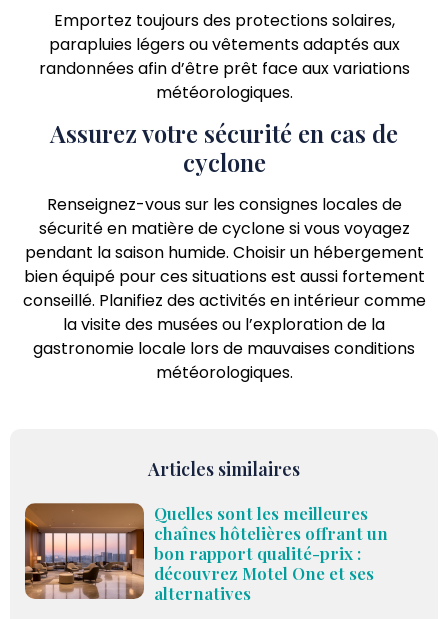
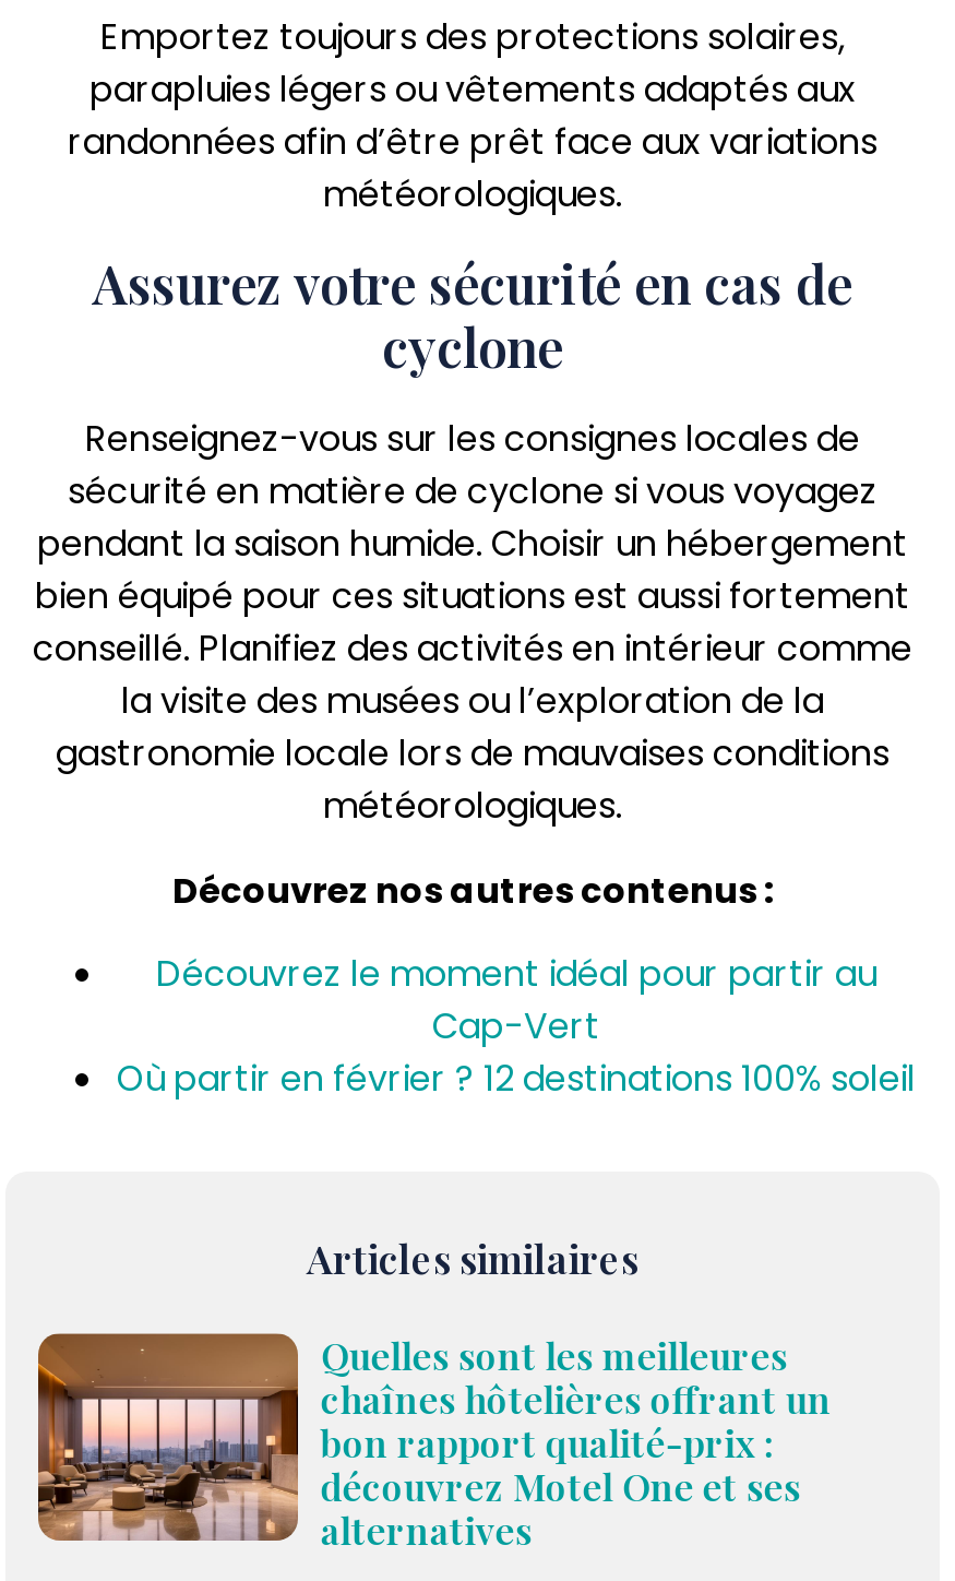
none -> [117,865,916,1104] Découvrez nos autres contenus : | Découvrez le moment idéal pour partir au | Cap-Vert | Où partir en février ? 12 destinations 100% soleil

